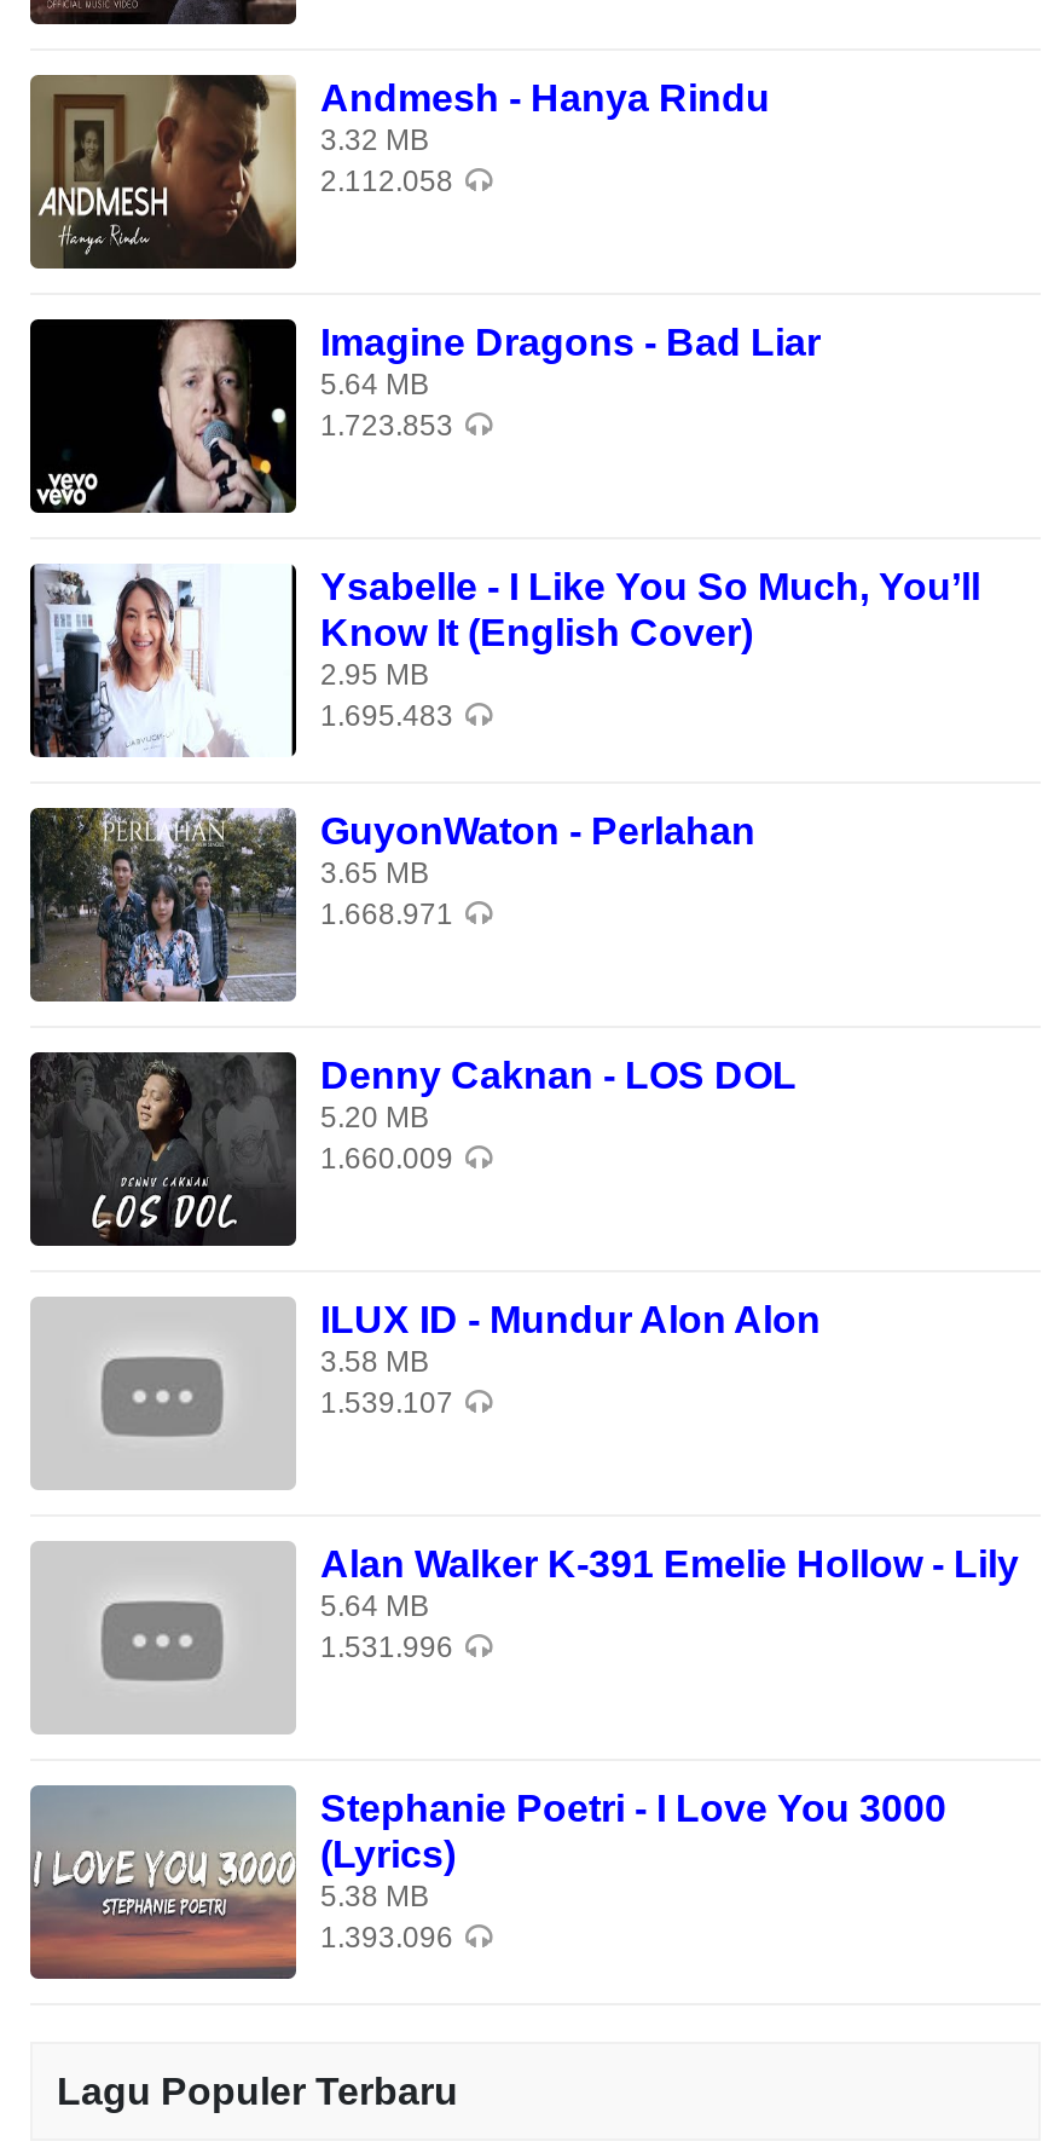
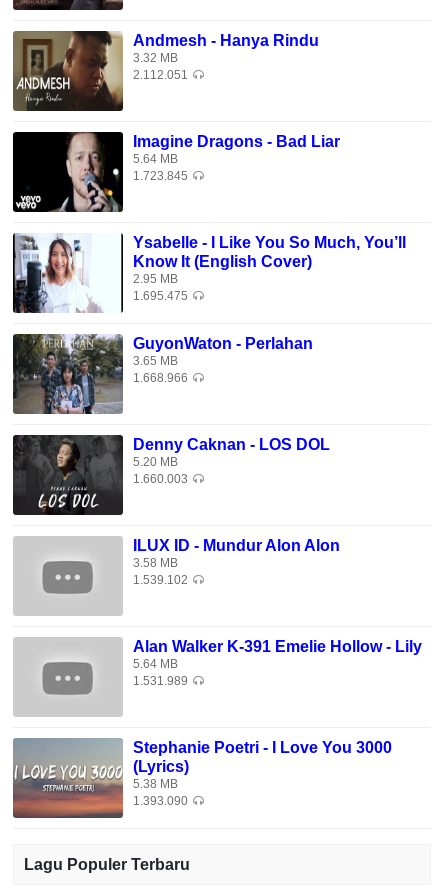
[320,165,453,199] 2.112.058 -> [133,68,188,82] 2.112.051
[320,410,453,444] 1.723.853 -> [133,169,188,183] 1.723.845
[320,700,453,734] 1.695.483 -> [133,289,188,303] 1.695.475
[320,898,453,932] 1.668.971 -> [133,371,188,385] 1.668.966
[320,1143,453,1177] 1.660.009 -> [133,472,188,486] 1.660.003
[320,1387,453,1421] 1.539.107 -> [133,573,188,587] 1.539.102
[320,1631,453,1665] 1.531.996 -> [133,674,188,688] 1.531.989
[320,1922,453,1956] 1.393.096 -> [133,794,188,808] 1.393.090

